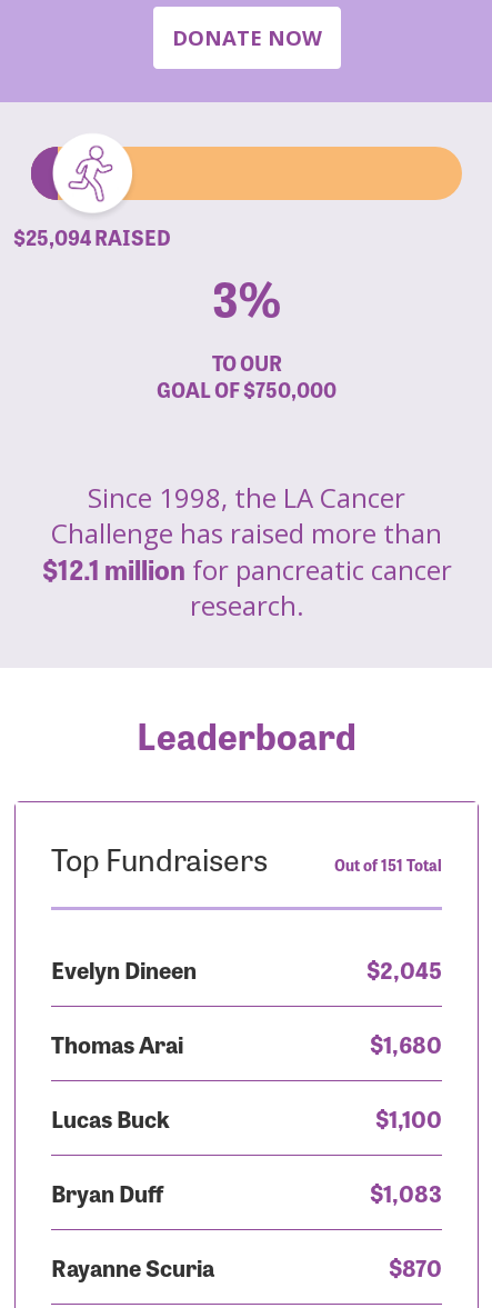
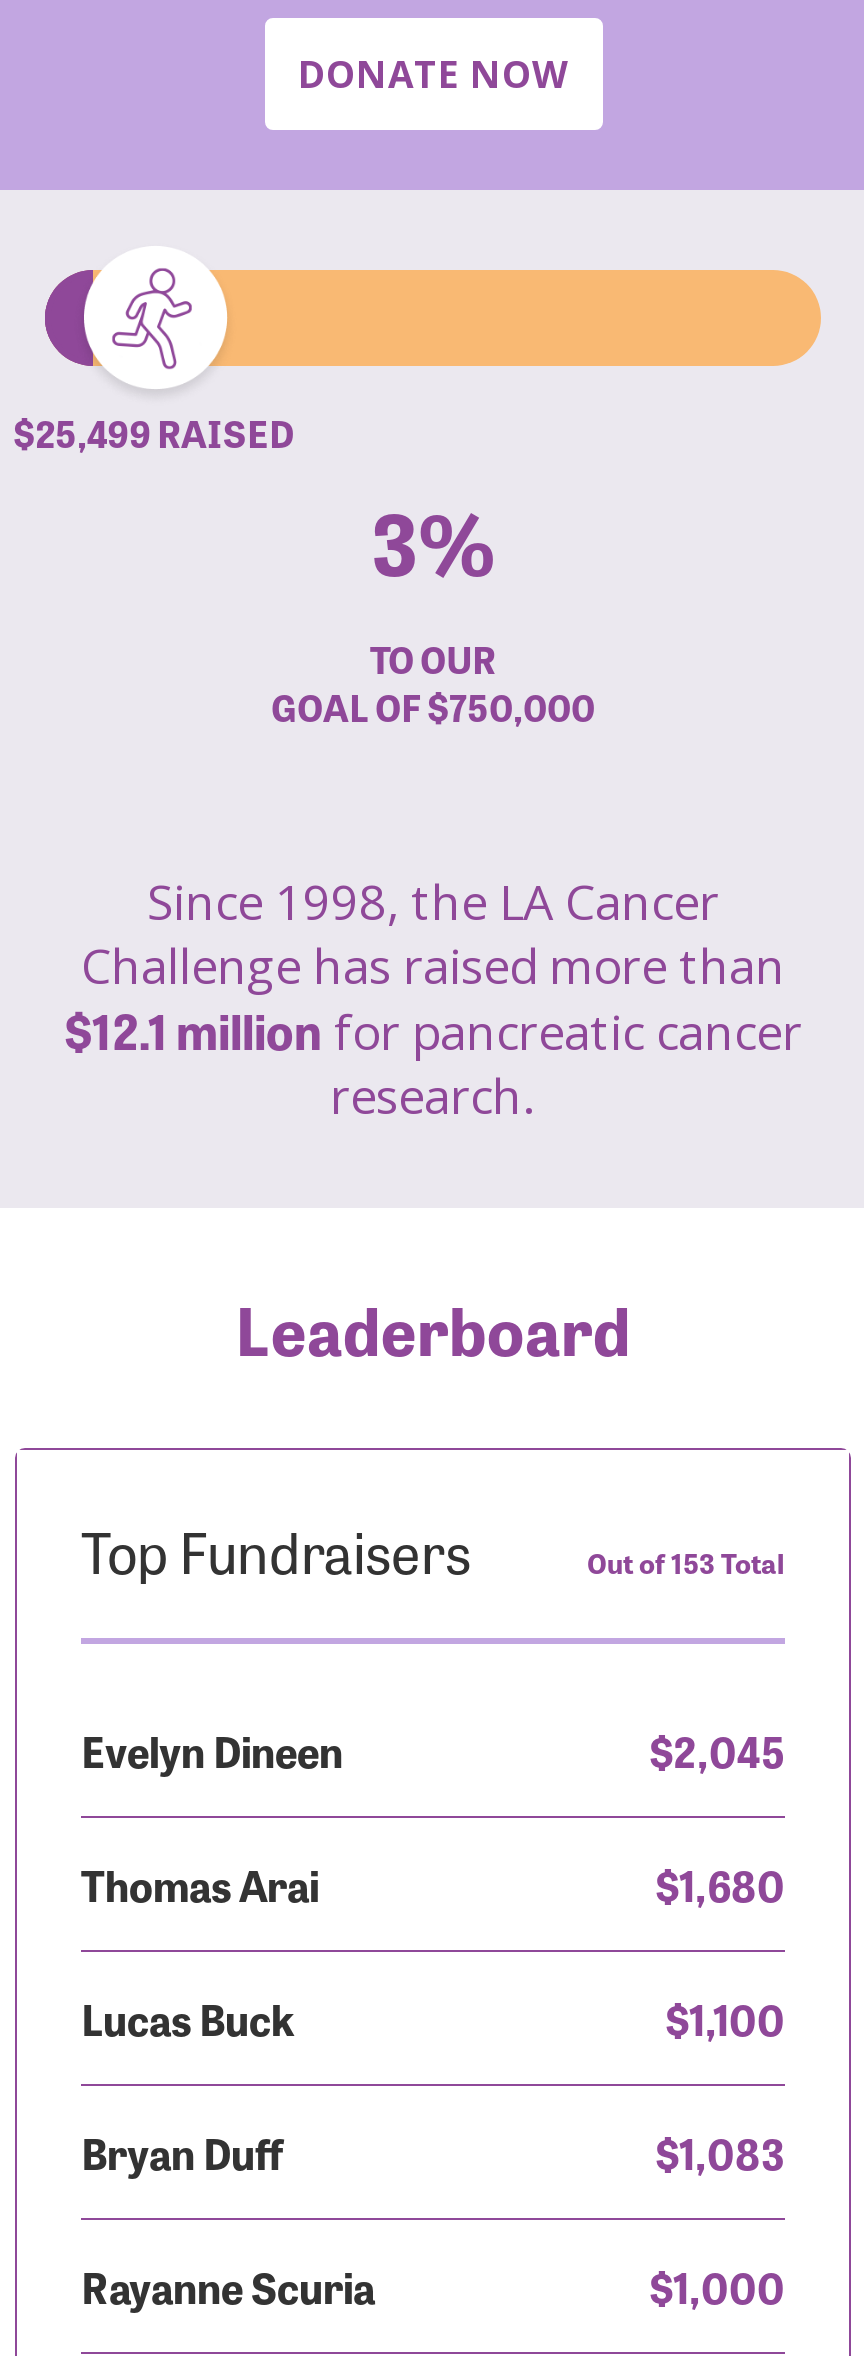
[13,221,171,252] $25,094 RAISED -> [13,404,295,460] $25,499 RAISED
[334,853,442,876] Out of 151 Total -> [587,1542,785,1582] Out of 153 Total
[389,1249,442,1284] $870 -> [649,2254,785,2316] $1,000

